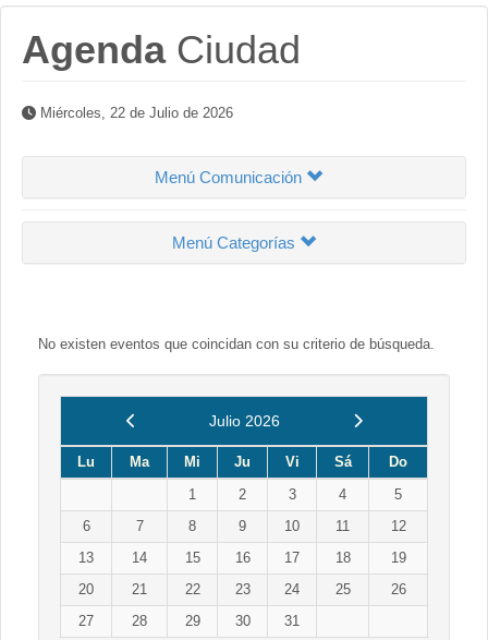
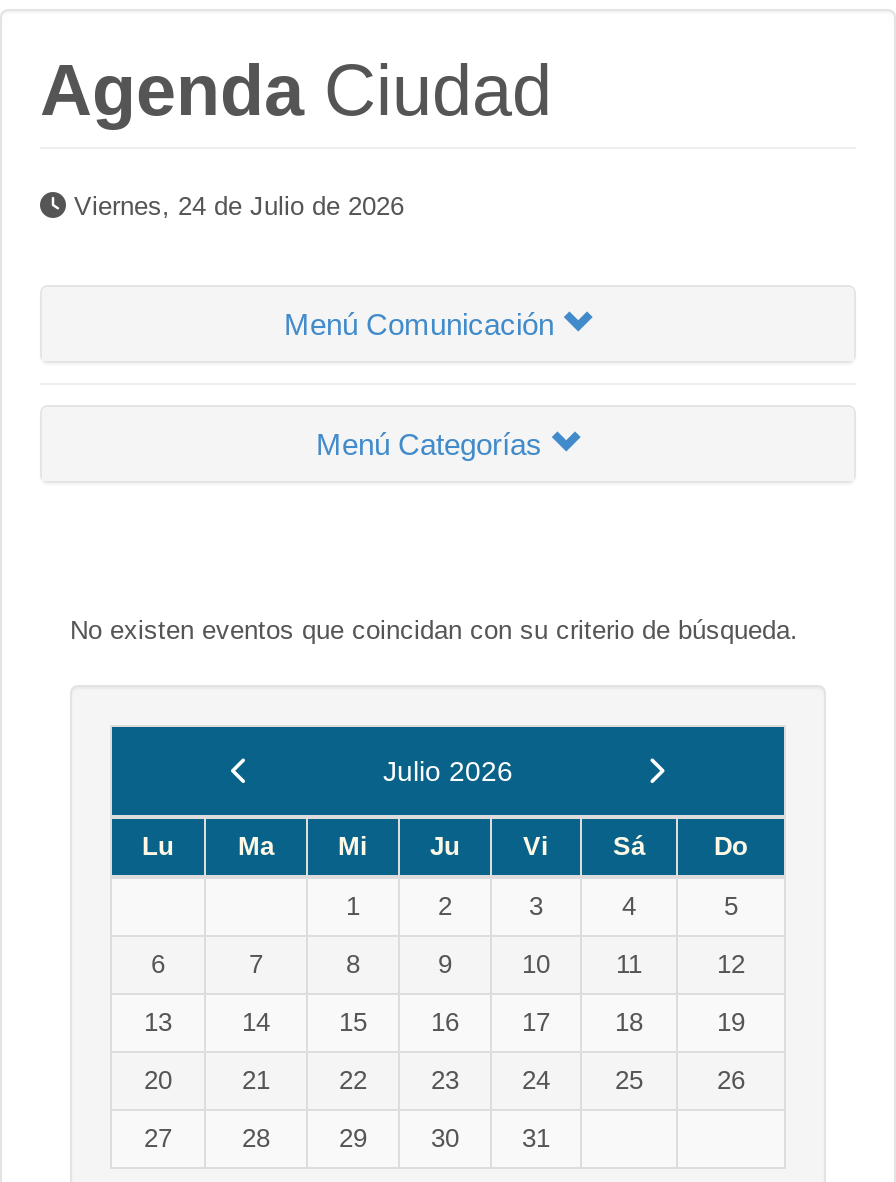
[36,105,233,121] Miércoles, 22 de Julio de 2026 -> [66,191,404,221] Viernes, 24 de Julio de 2026

